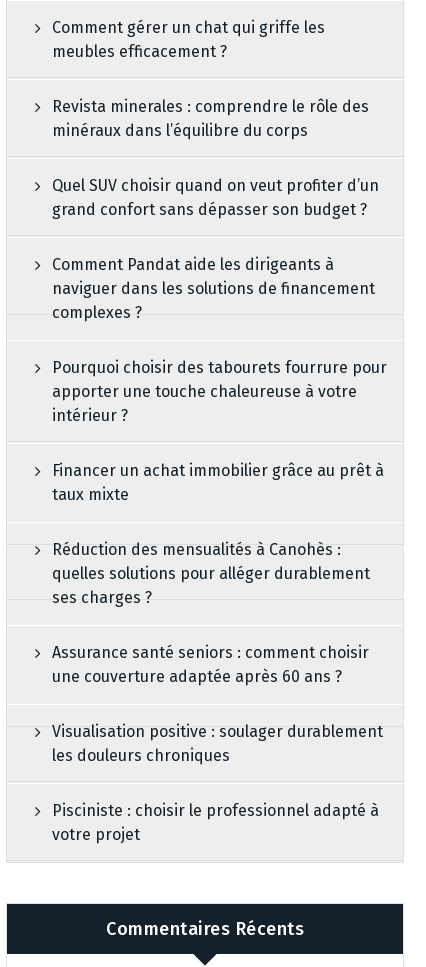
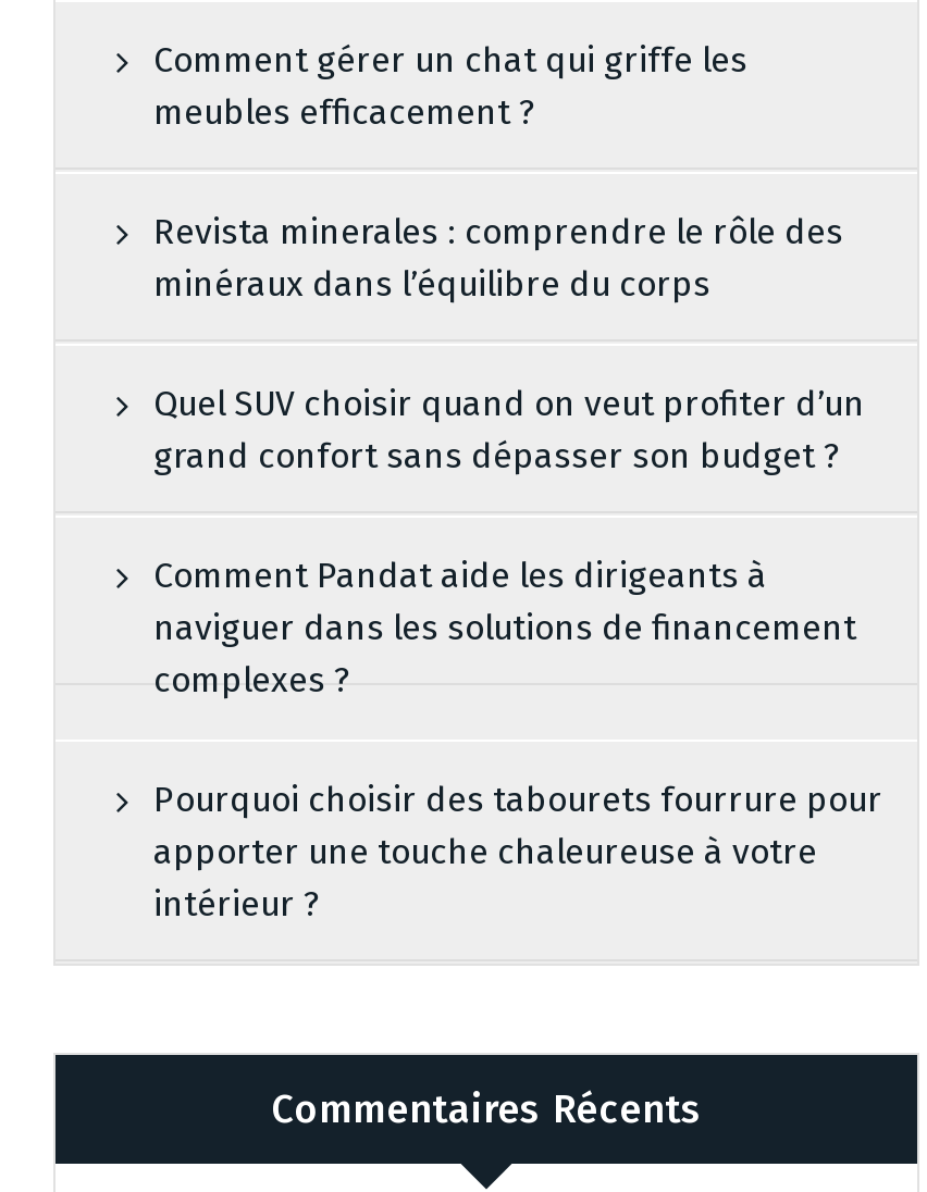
[52,461,384,844] Financer un achat immobilier grâce au prêt à | taux mixte | Réduction des mensualités à Canohès : | quelles solutions pour alléger durablement | ses charges ? | Assurance santé seniors : comment choisir | une couverture adaptée après 60 ans ? | Visualisation positive : soulager durablement | les douleurs chroniques | Pisciniste : choisir le professionnel adapté à | votre projet -> none

